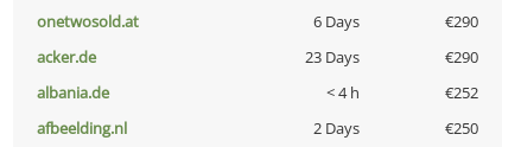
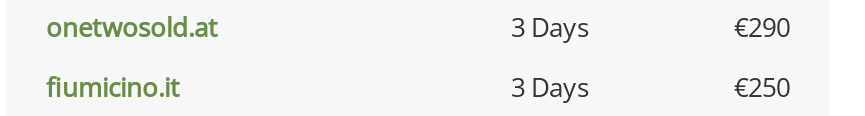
[313,11,359,32] 6 Days -> [511,9,589,45] 3 Days
[37,46,478,139] acker.de | 23 Days | €290 | albania.de | < 4 h | €252 | afbeelding.nl | 2 Days -> [46,69,589,105] fiumicino.it | 3 Days

